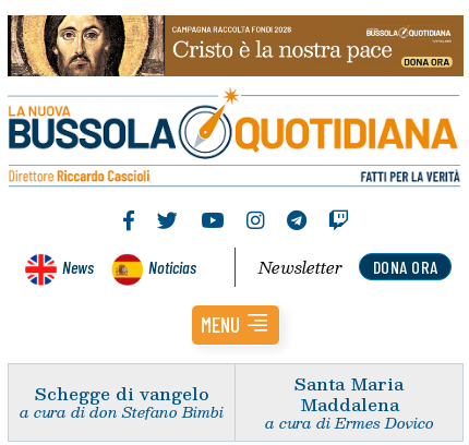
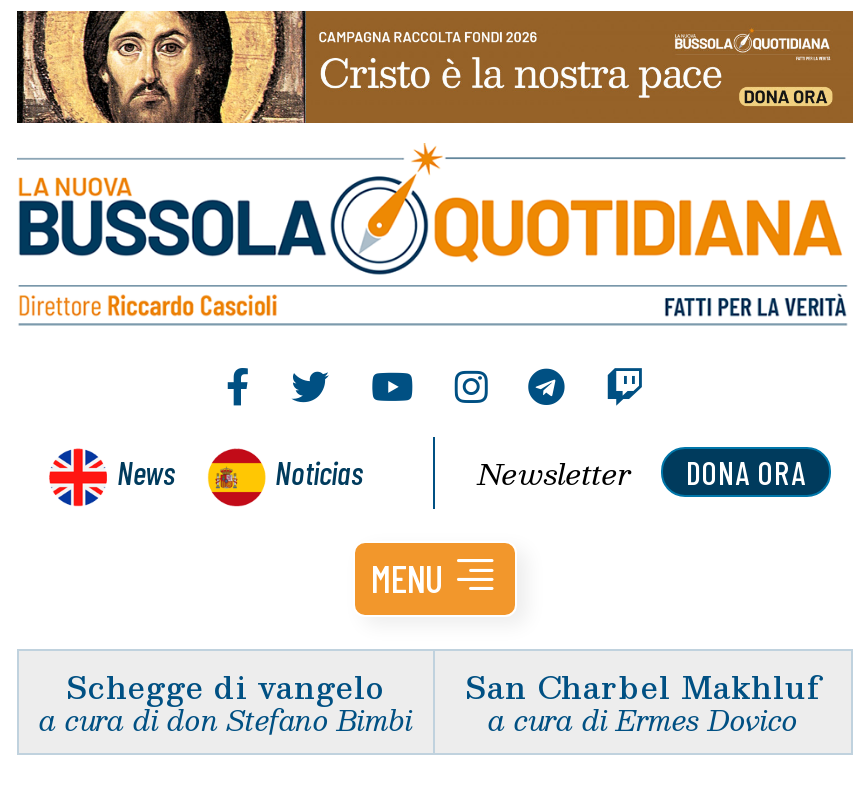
[294,369,404,417] Santa Maria | Maddalena -> [465,660,821,710] San Charbel Makhluf

